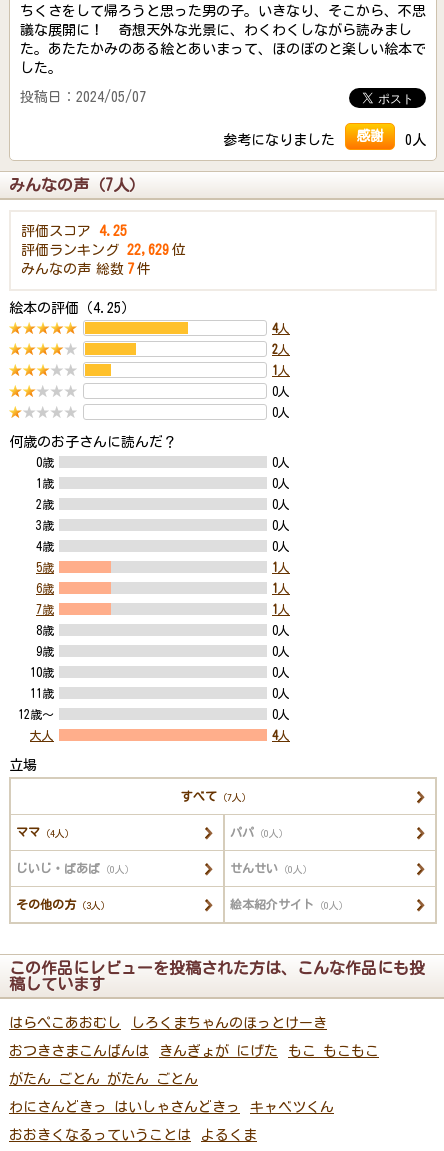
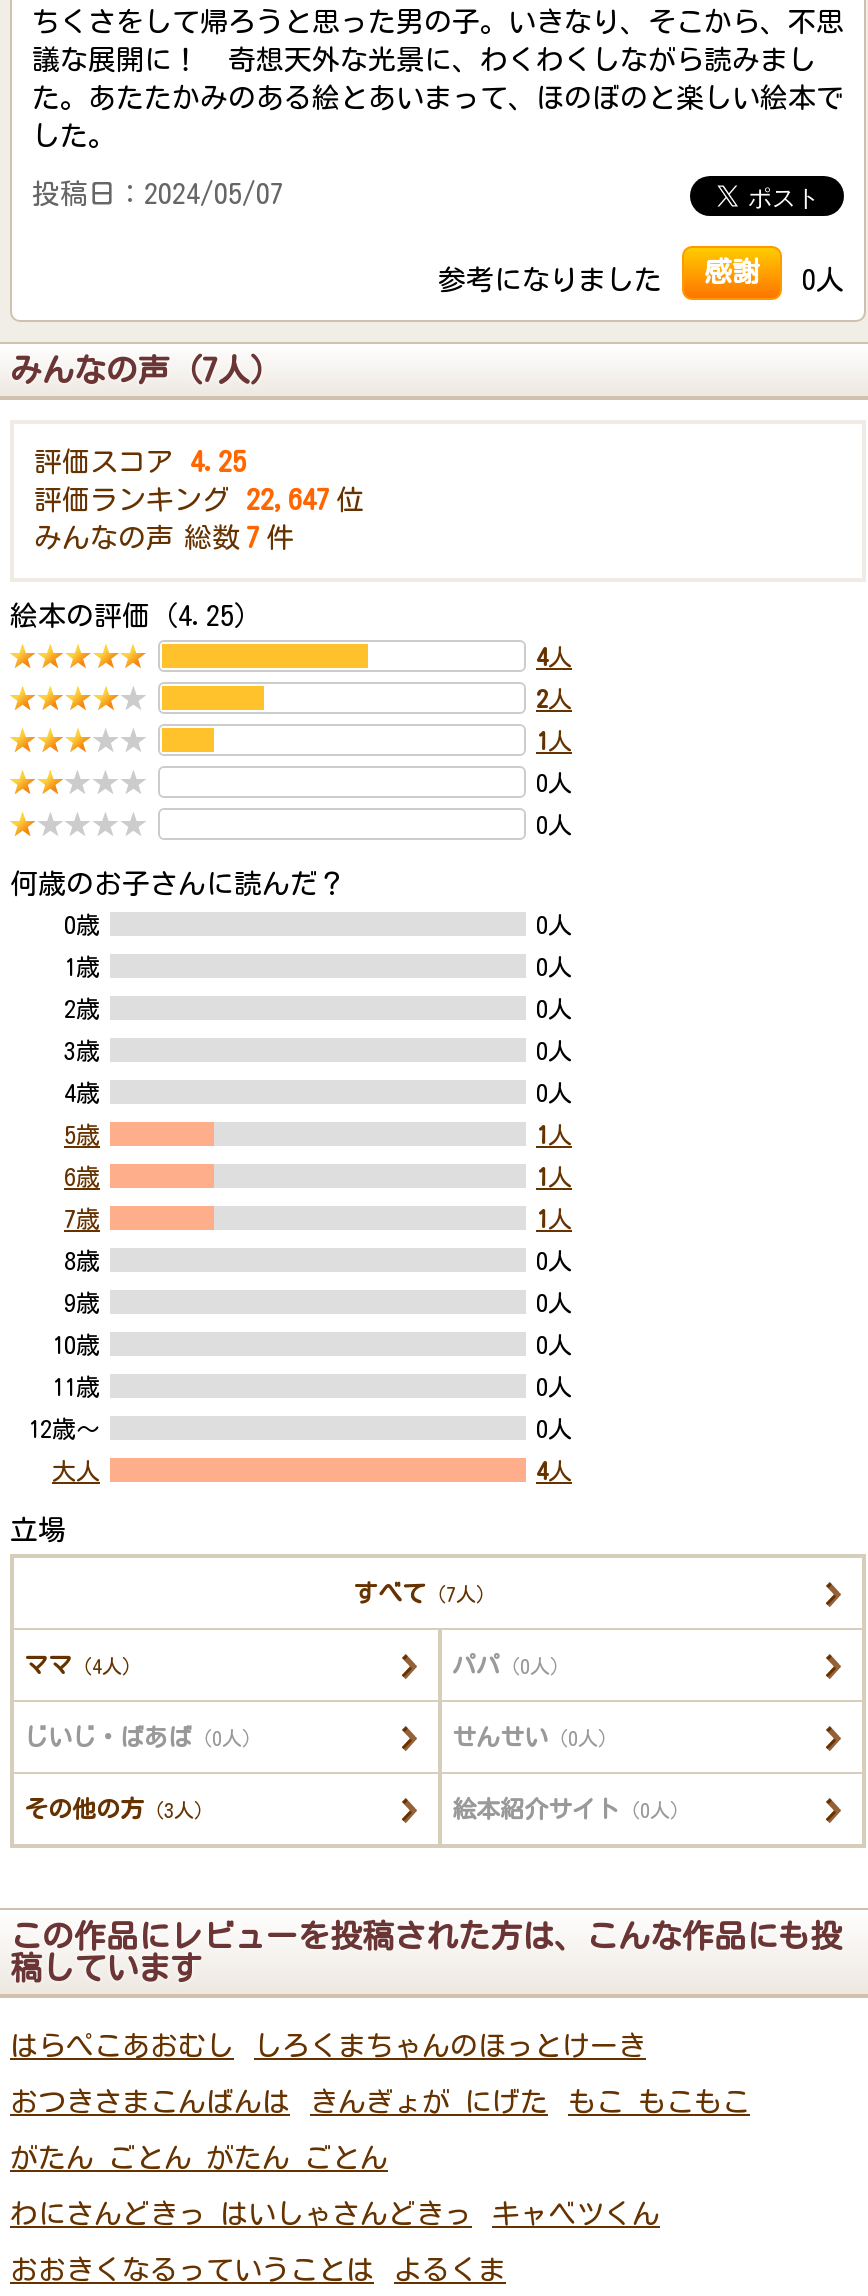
[21,243,186,257] 評価ランキング 22,629 位 -> [34,486,364,514] 評価ランキング 22,647 位

